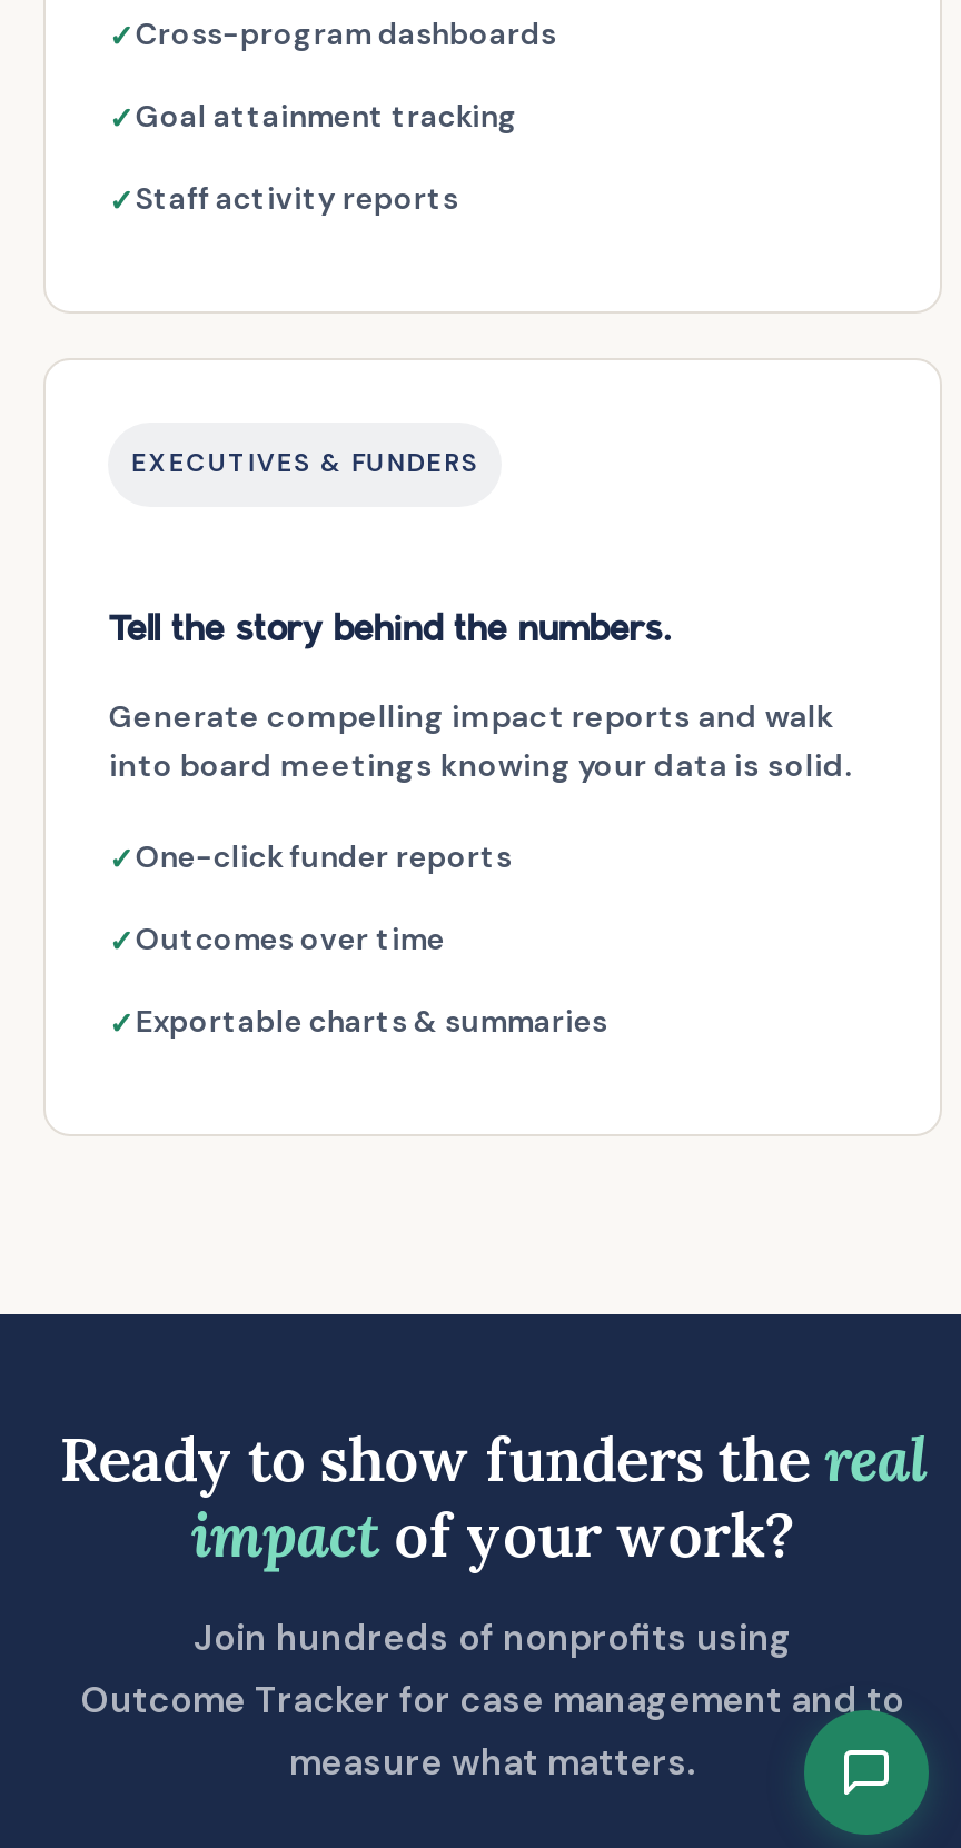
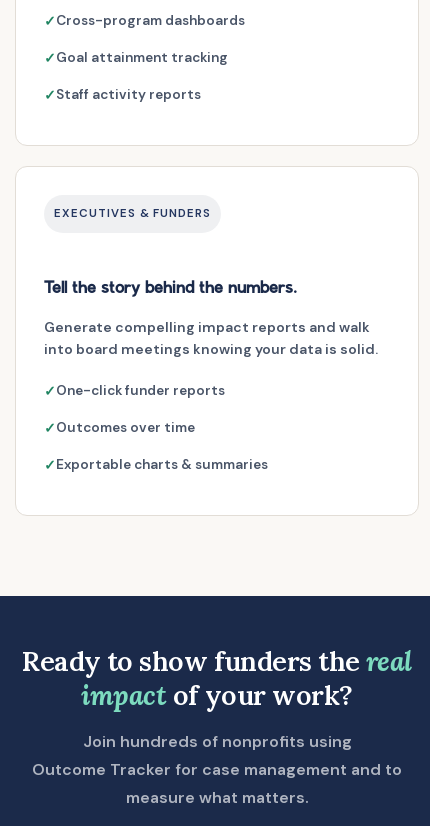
[802,1730,931,1837] [image] -> none

